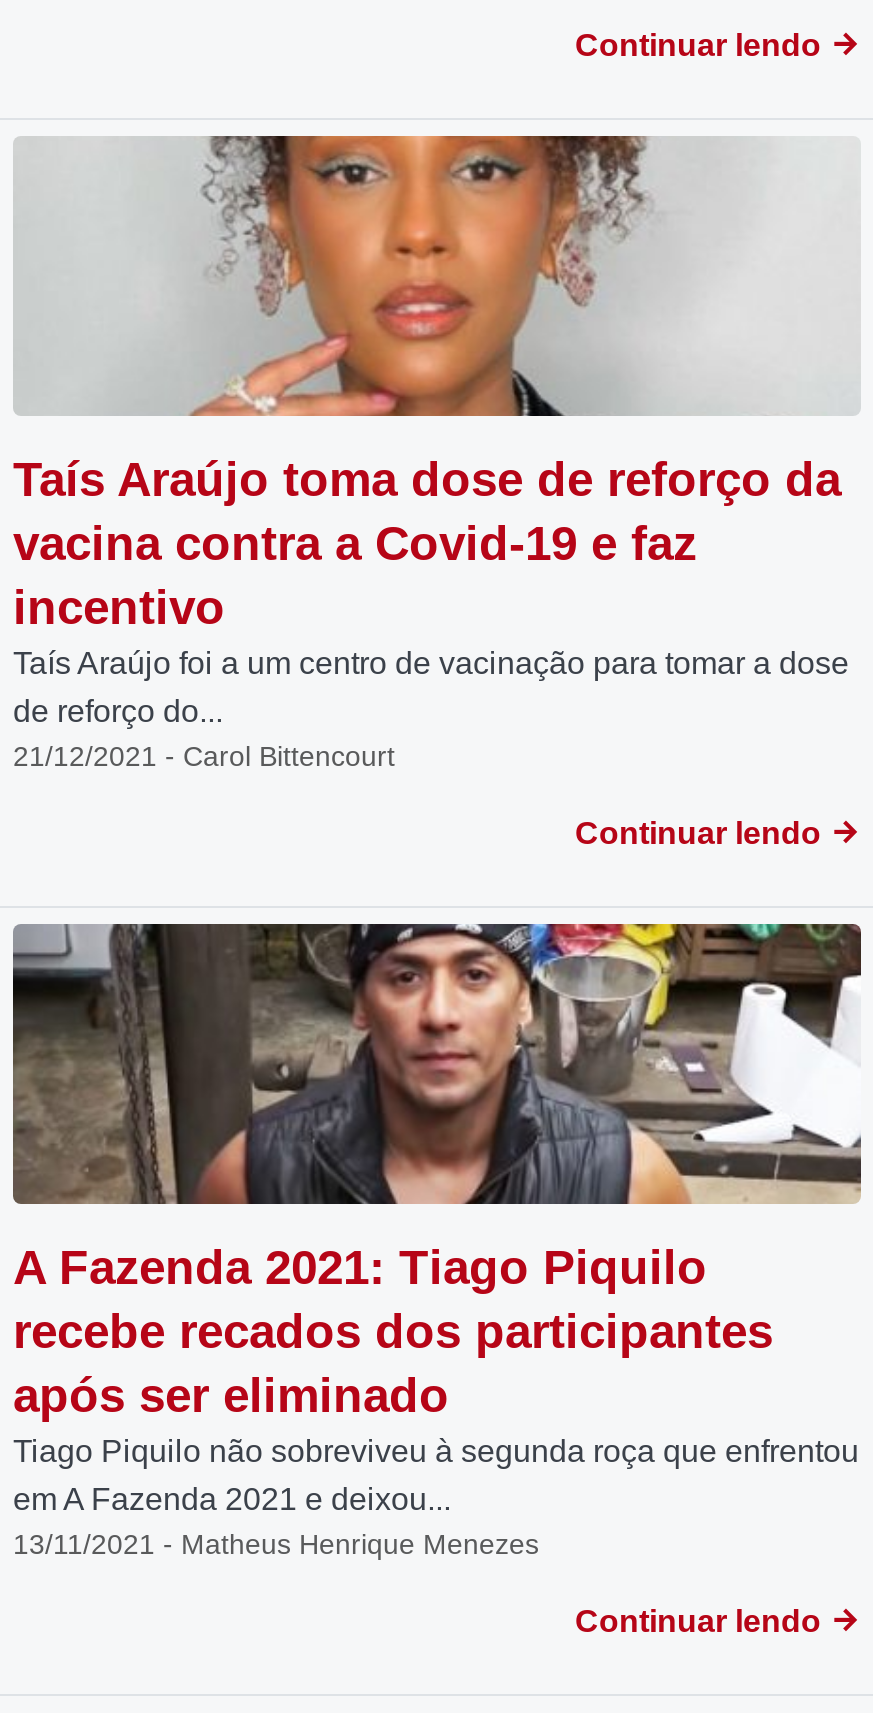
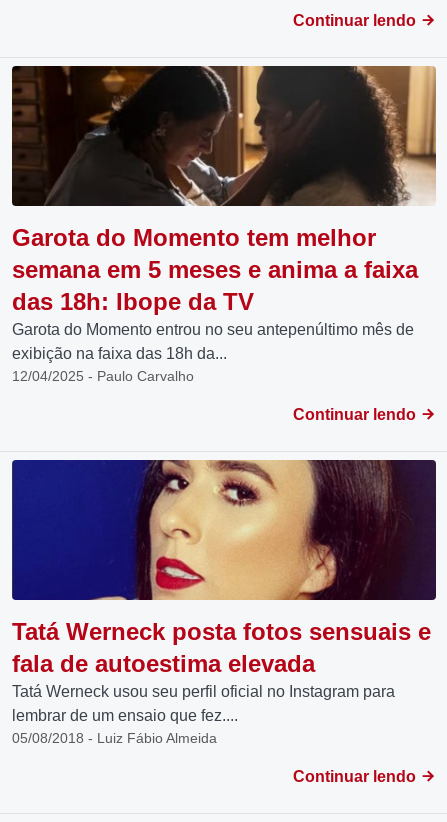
[13,134,861,773] [image] | Taís Araújo toma dose de reforço da | vacina contra a Covid-19 e faz | incentivo | Taís Araújo foi a um centro de vacinação para tomar a dose | de reforço do... | 21/12/2021 - Carol Bittencourt -> [11,65,437,384] [image] | Garota do Momento tem melhor | semana em 5 meses e anima a faixa | das 18h: Ibope da TV | Garota do Momento entrou no seu antepenúltimo mês de | exibição na faixa das 18h da... | 12/04/2025 - Paulo Carvalho
[13,922,863,1561] [image] | A Fazenda 2021: Tiago Piquilo | recebe recados dos participantes | após ser eliminado | Tiago Piquilo não sobreviveu à segunda roça que enfrentou | em A Fazenda 2021 e deixou... | 13/11/2021 - Matheus Henrique Menezes -> [12,459,437,746] [image] | Tatá Werneck posta fotos sensuais e | fala de autoestima elevada | Tatá Werneck usou seu perfil oficial no Instagram para | lembrar de um ensaio que fez.... | 05/08/2018 - Luiz Fábio Almeida

